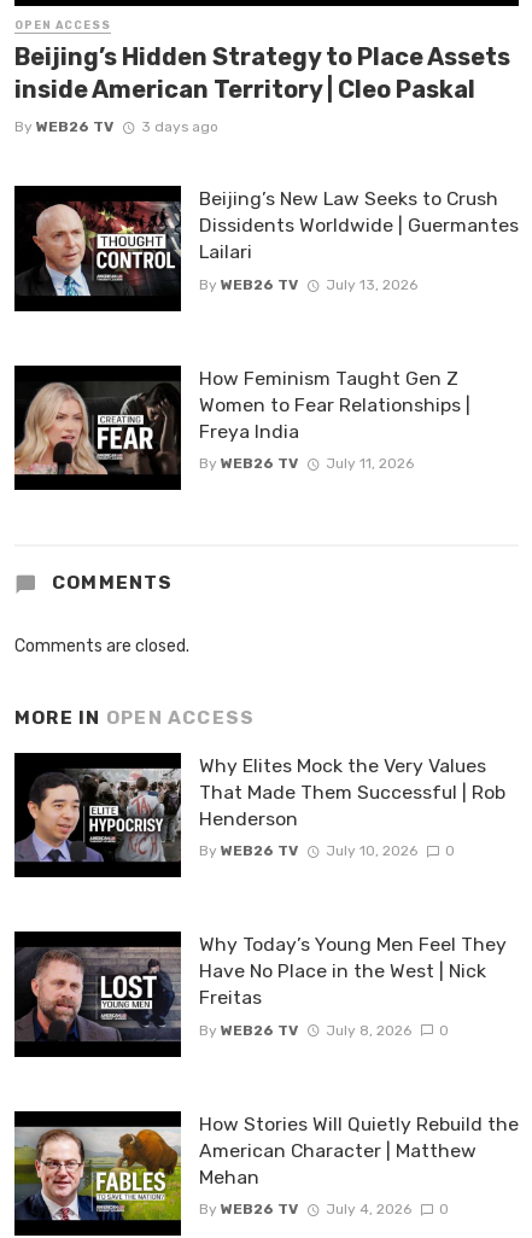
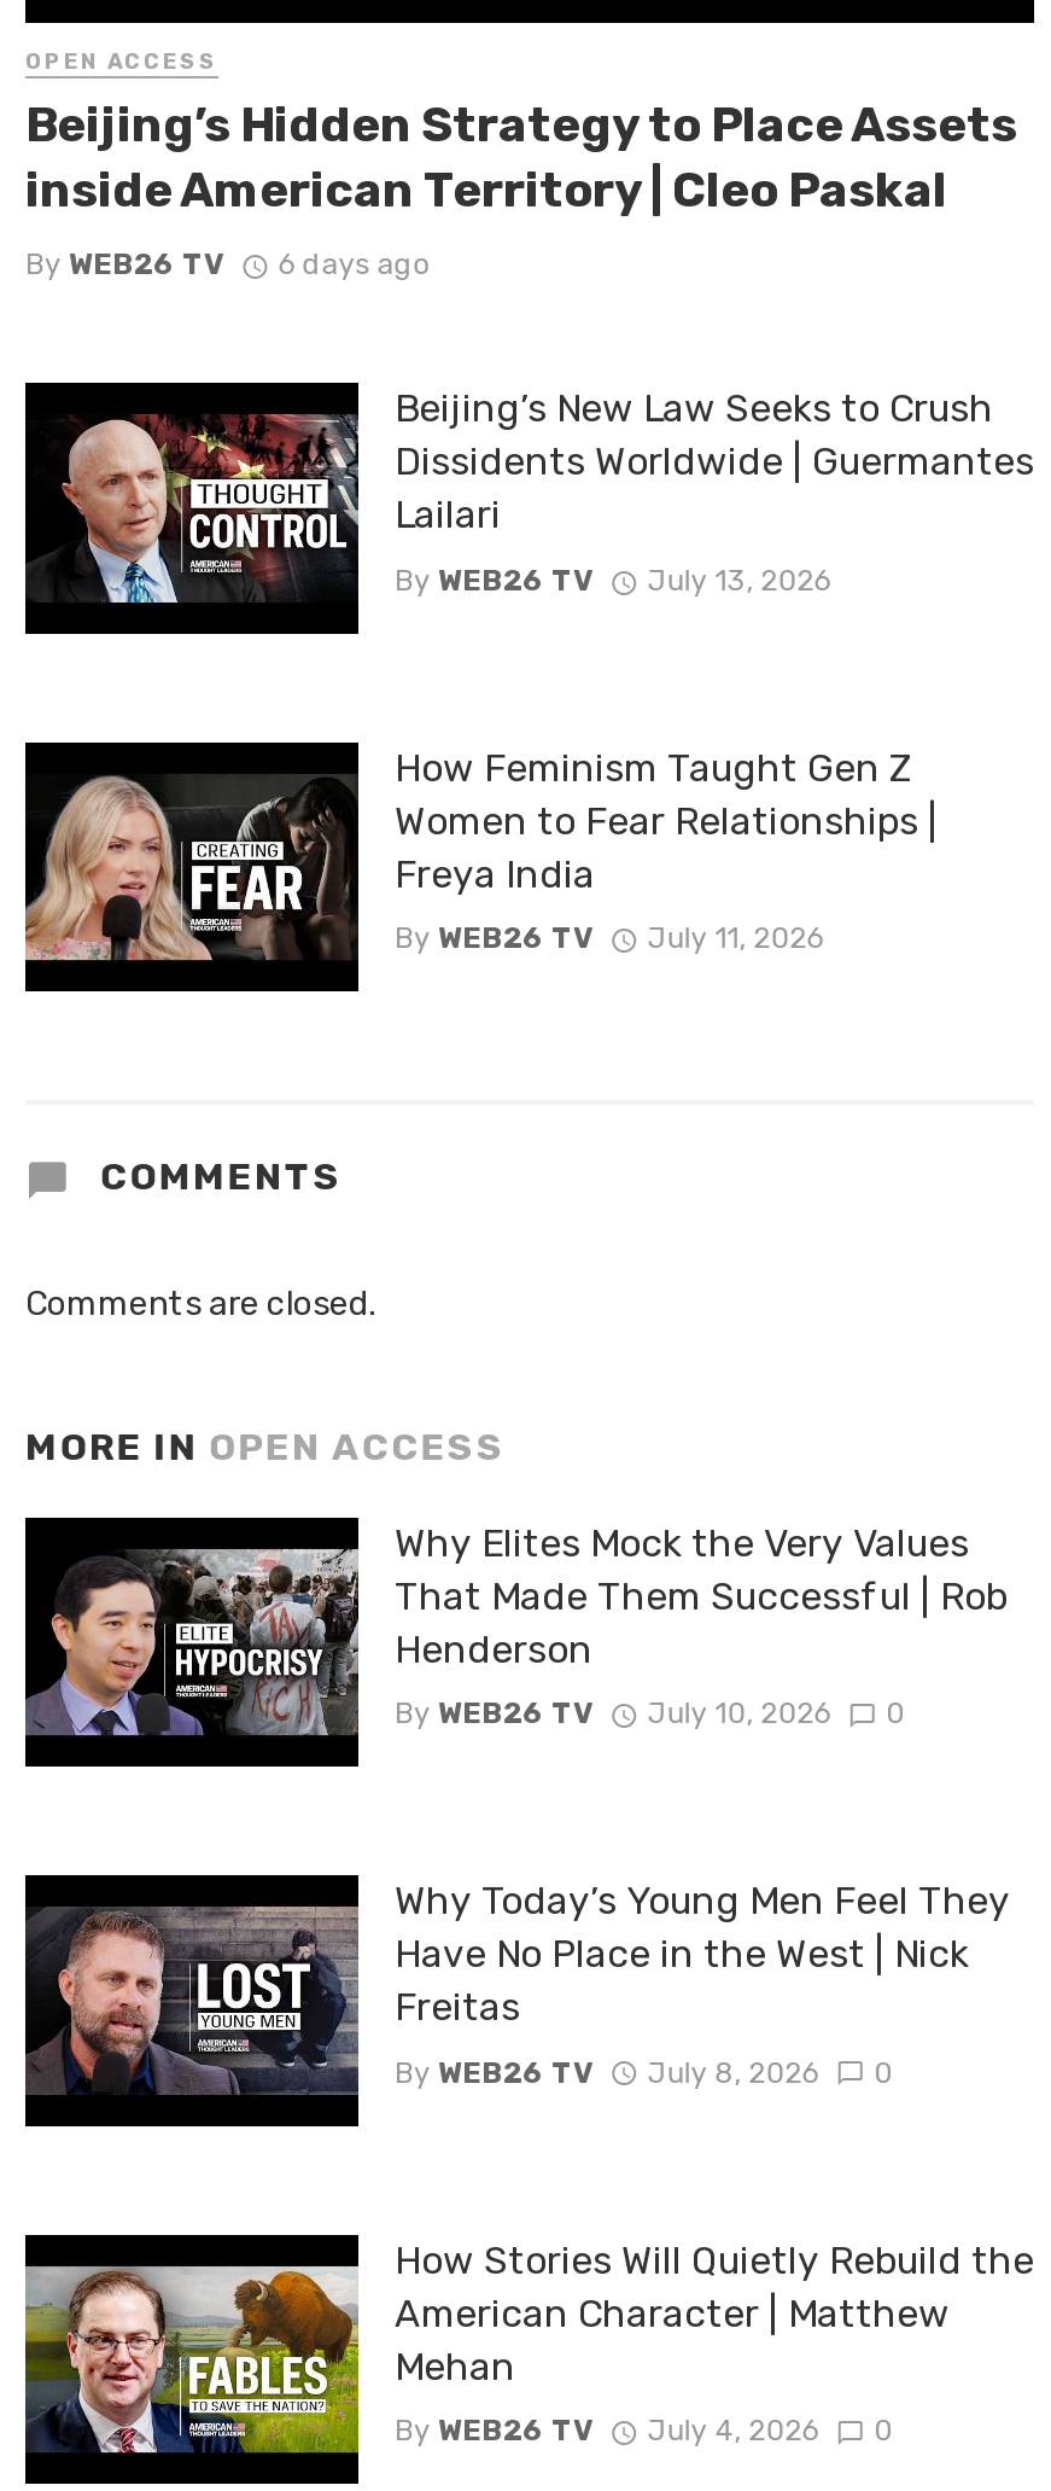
[14,119,218,136] By WEB26 TV 3 days ago -> [25,249,430,283] By WEB26 TV 6 days ago

